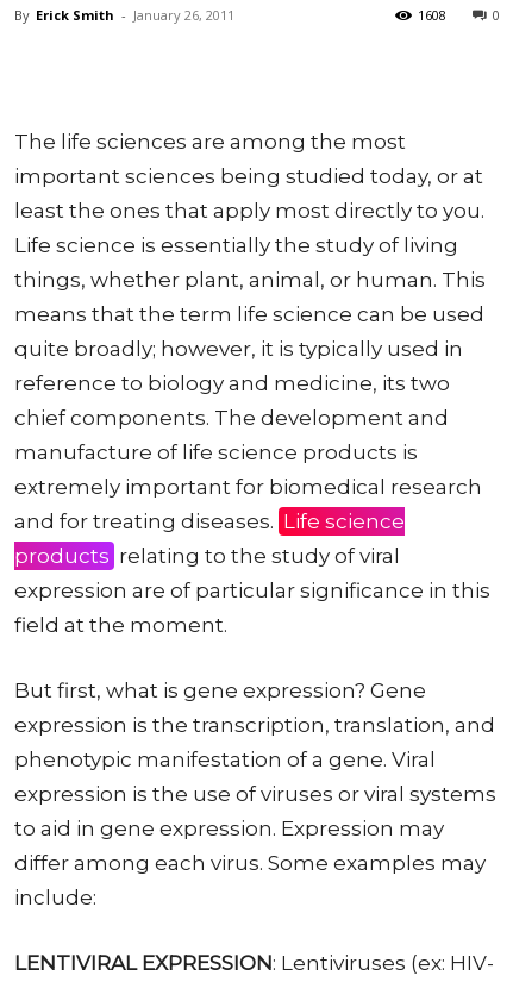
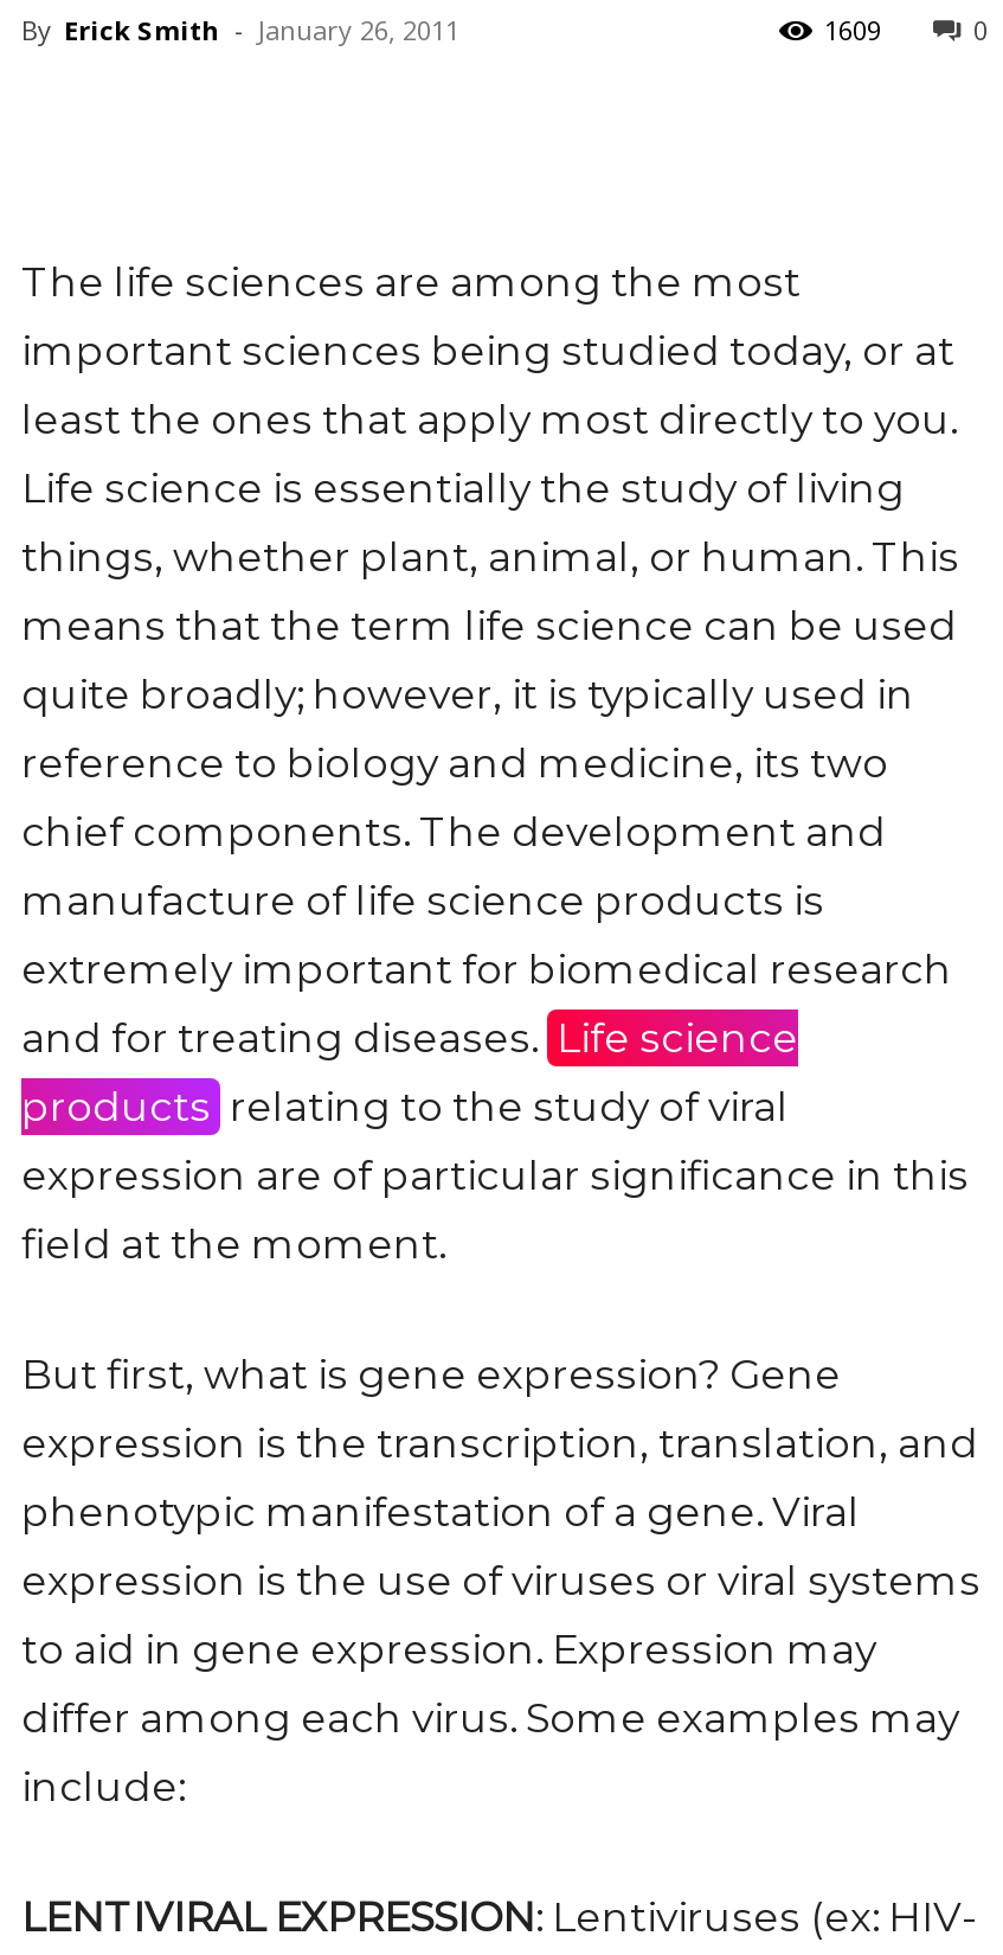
[418,6,446,23] 1608 -> [824,11,881,47] 1609

